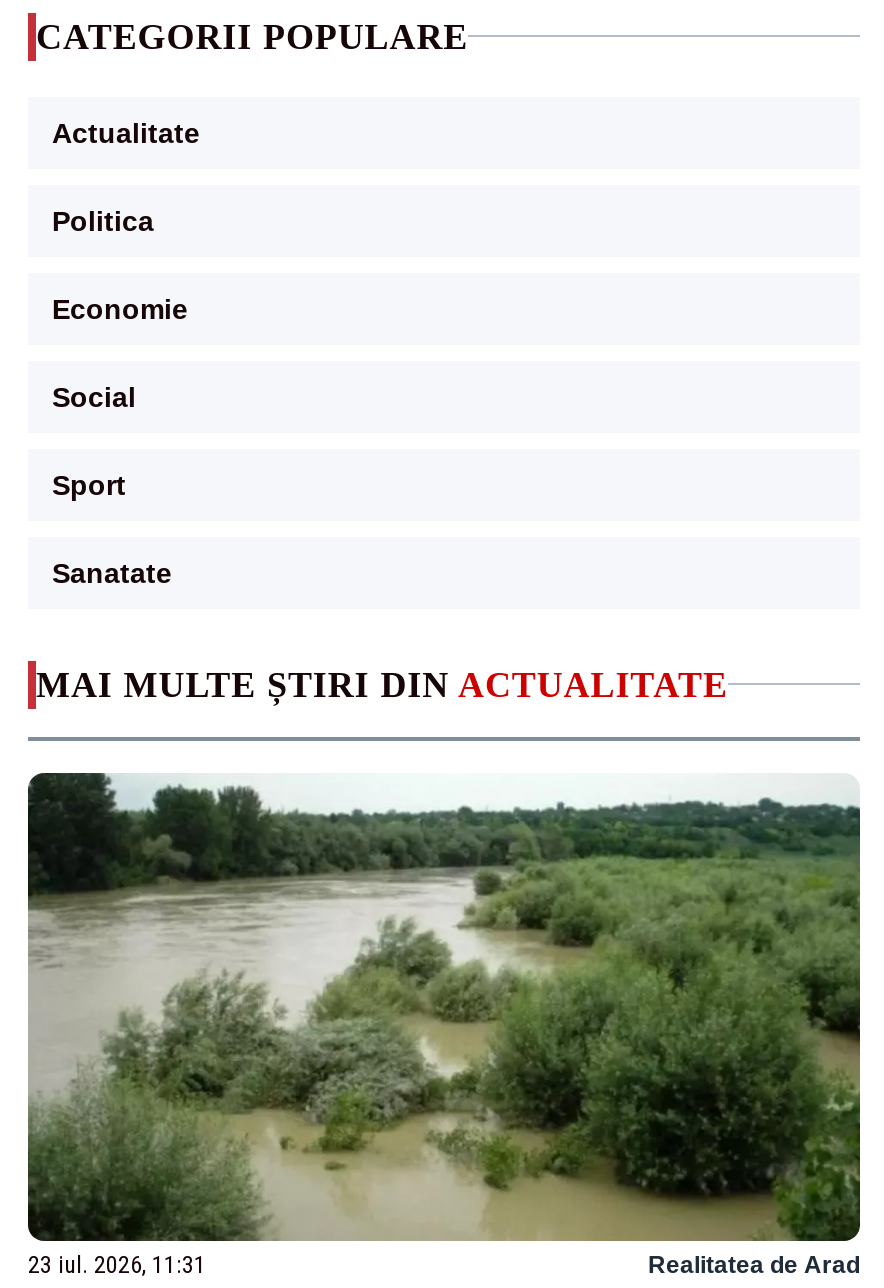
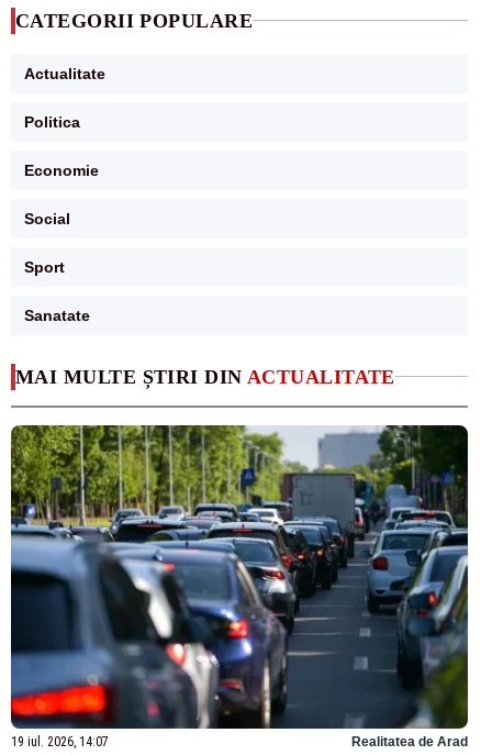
[26,771,860,1279] [image] | 23 iul. 2026, 11:31 -> [10,424,469,750] [image] | 19 iul. 2026, 14:07

